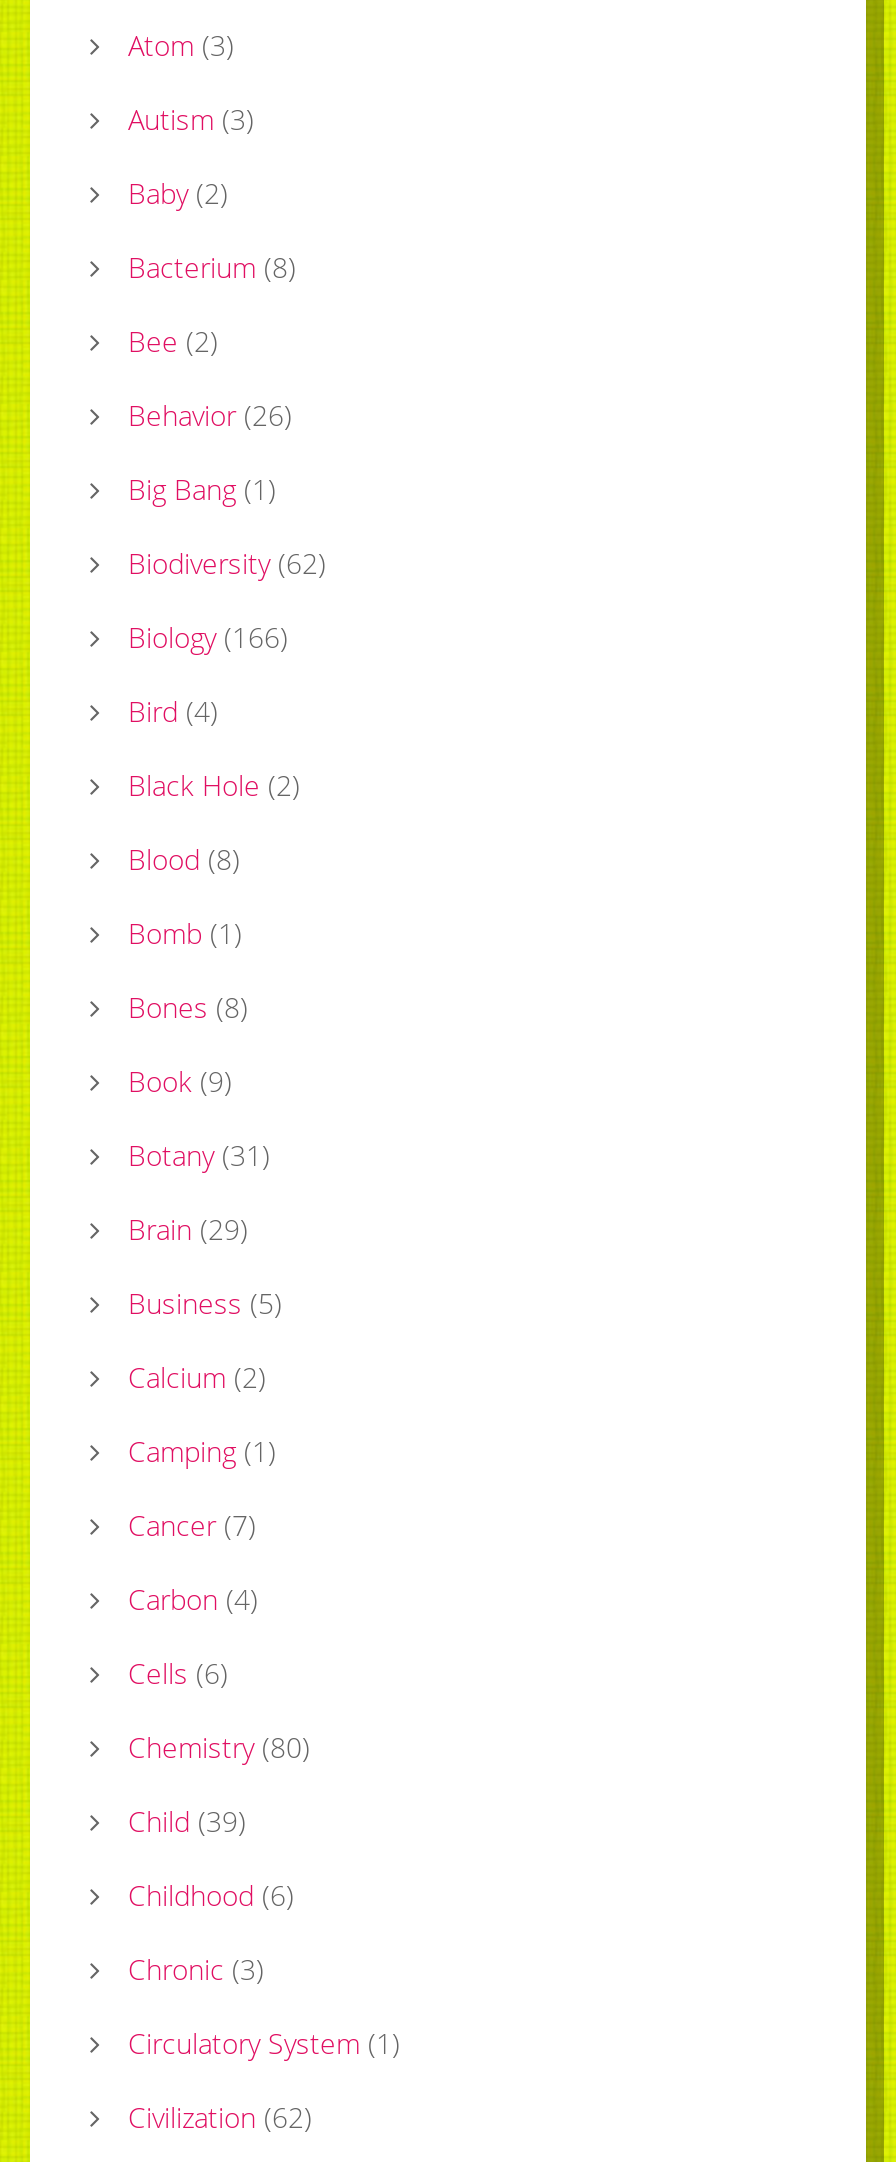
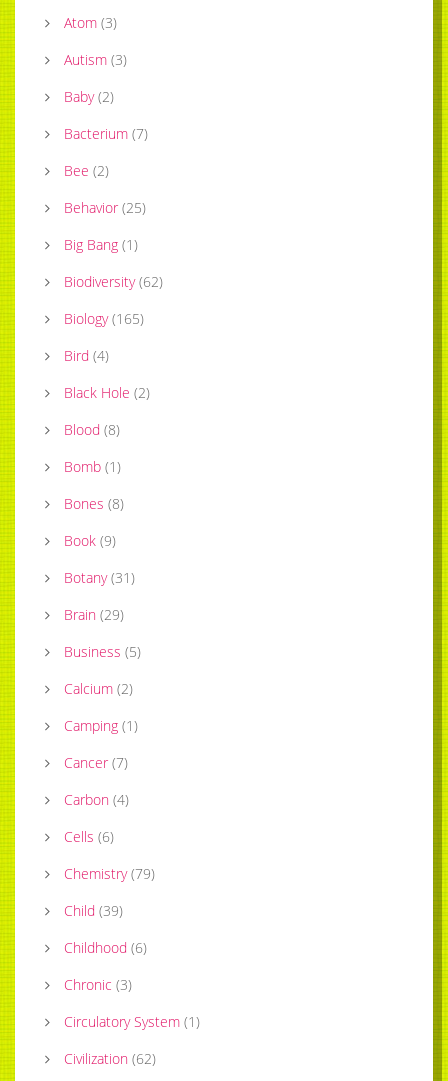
[128,248,296,286] Bacterium (8) -> [64,124,148,143] Bacterium (7)
[128,396,292,434] Behavior (26) -> [64,198,146,217] Behavior (25)
[128,618,288,656] Biology (166) -> [64,309,144,328] Biology (165)
[128,1728,310,1766] Chemistry (80) -> [64,864,155,883] Chemistry (79)

